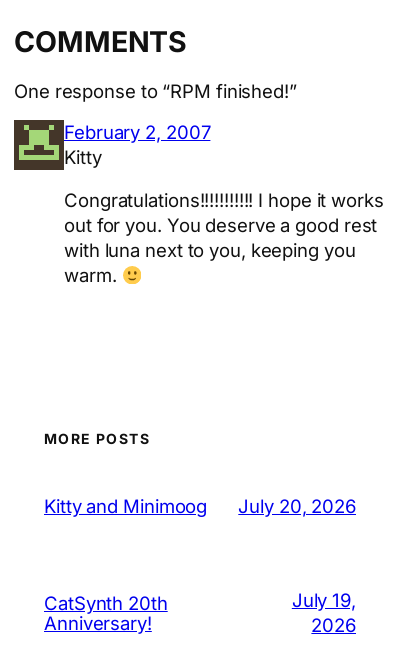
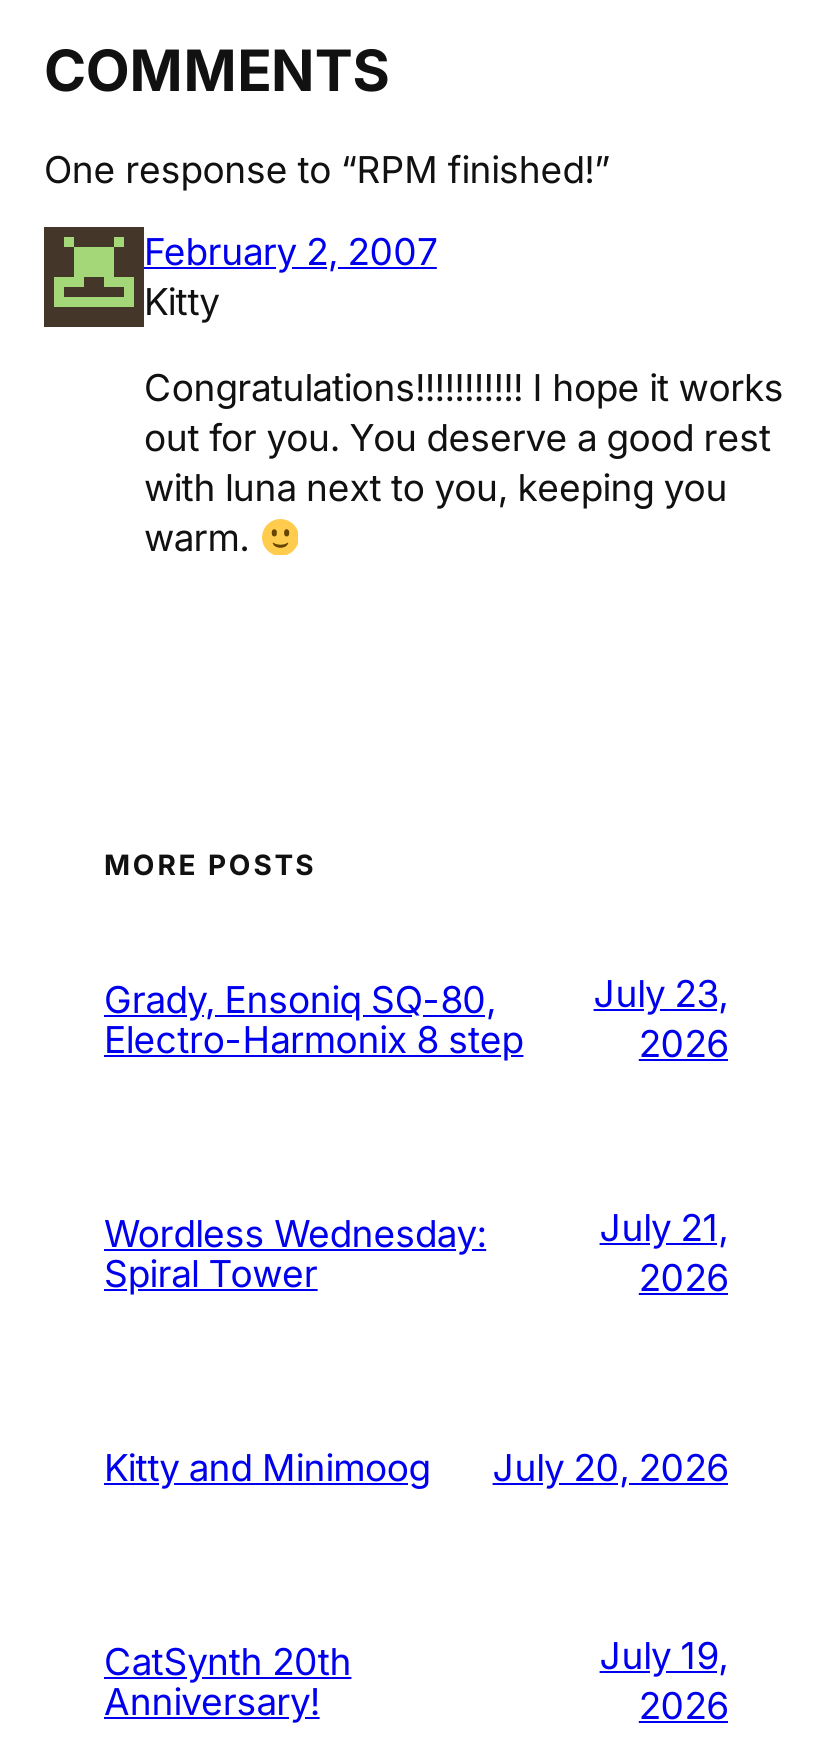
none -> [104,978,523,1062] Grady, Ensoniq SQ-80, | Electro-Harmonix 8 step
none -> [104,1212,486,1296] Wordless Wednesday: | Spiral Tower
none -> [594,972,728,1066] July 23, | 2026
none -> [600,1206,728,1300] July 21, | 2026

